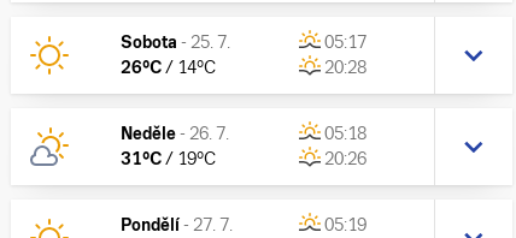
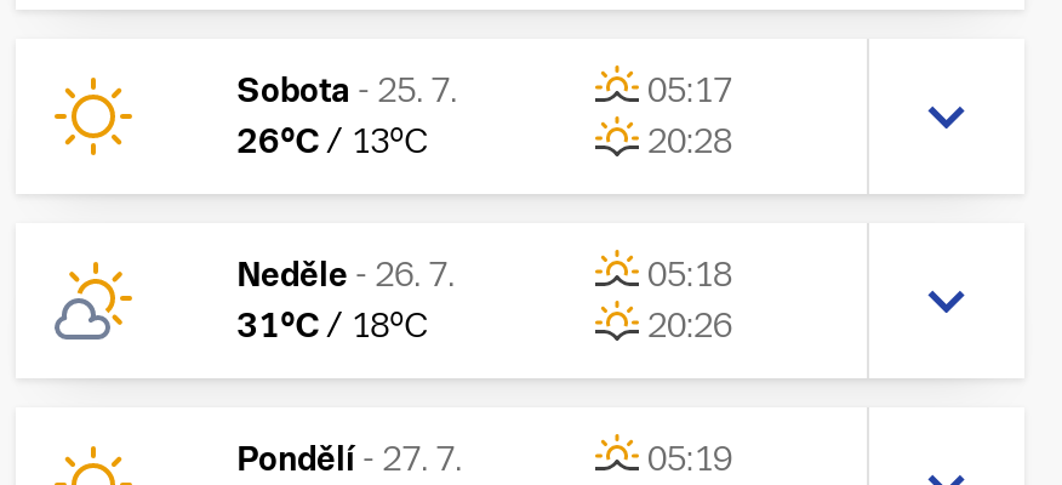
[121,58,216,77] 26°C / 14°C -> [236,121,428,160] 26°C / 13°C
[121,149,216,168] 31°C / 19°C -> [236,306,428,344] 31°C / 18°C

